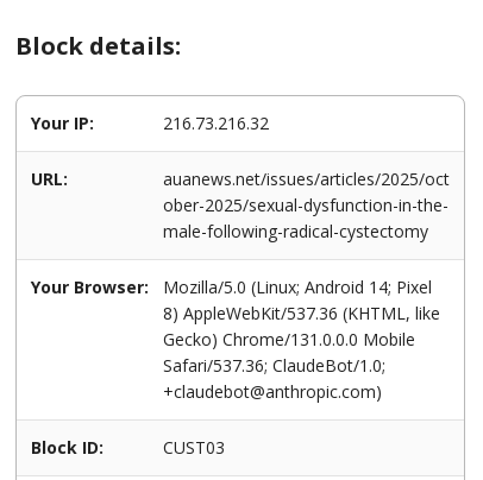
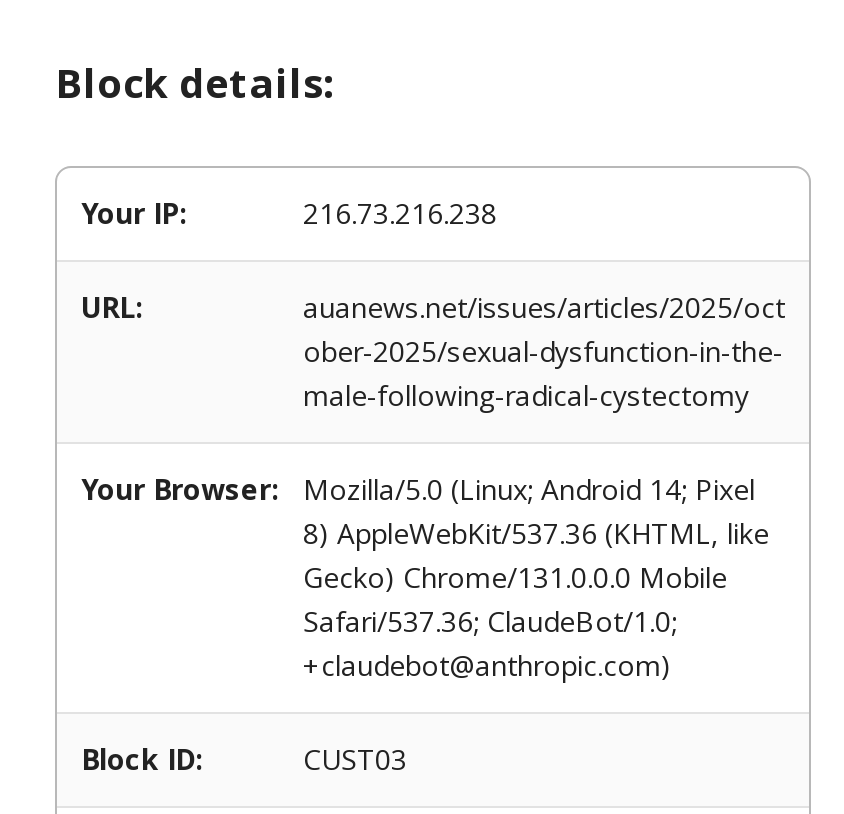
[163,112,269,134] 216.73.216.32 -> [303,194,497,232] 216.73.216.238

